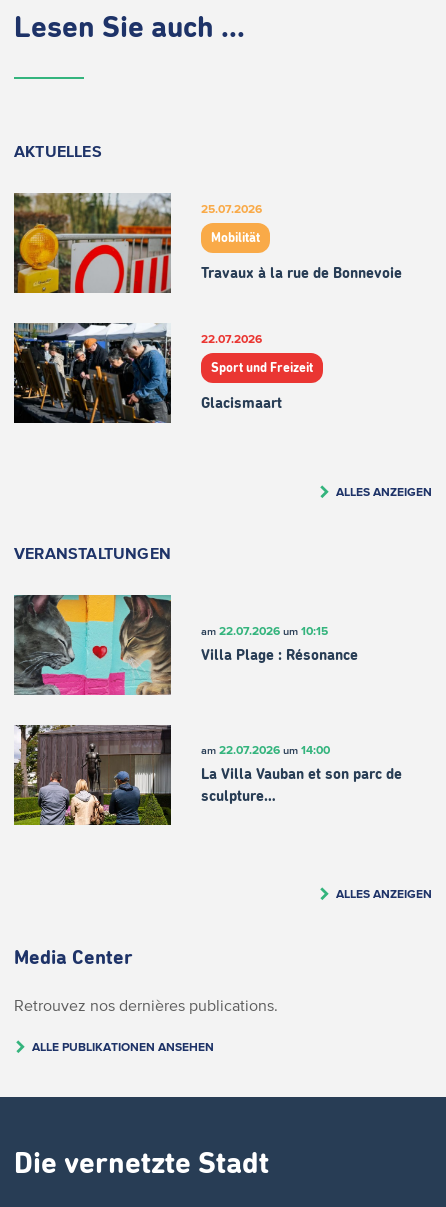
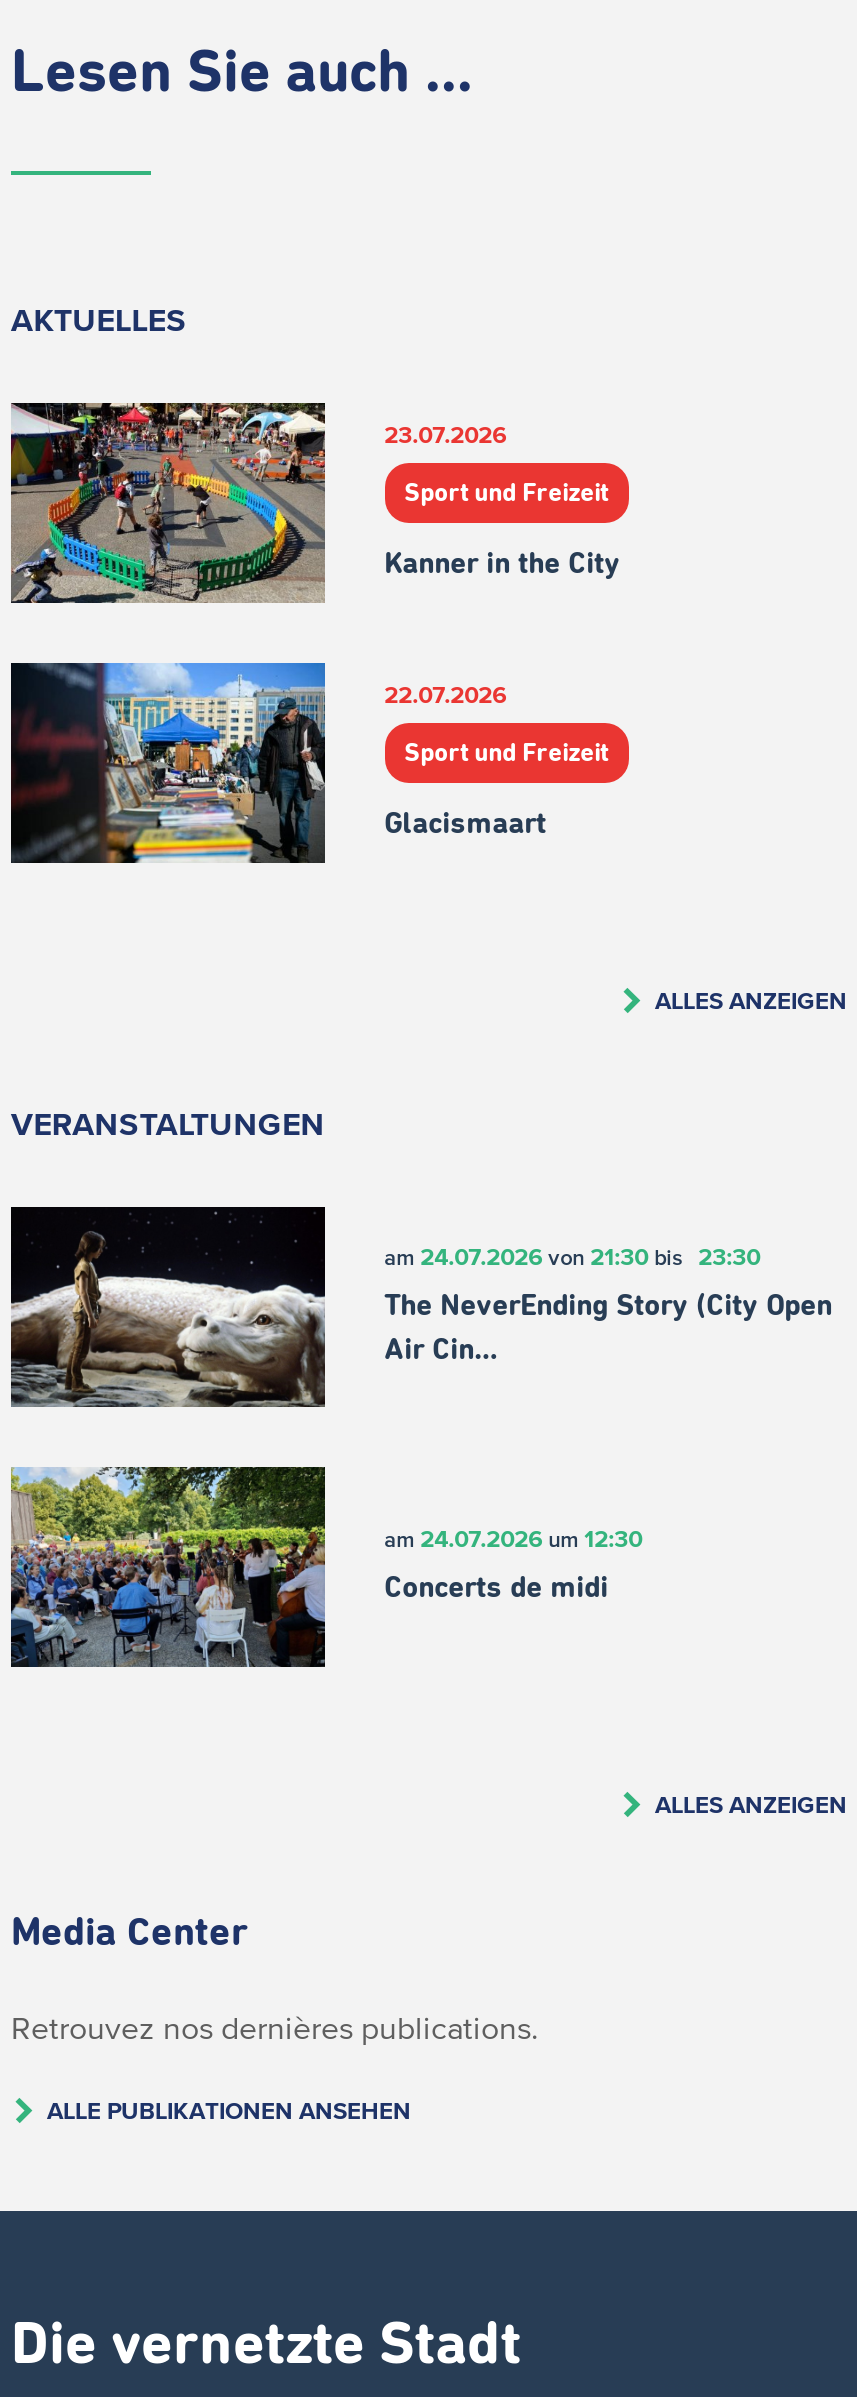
[13,192,262,294] [image] | 25.07.2026 -> [9,401,506,605] [image] | 23.07.2026
[211,232,260,245] Mobilität -> [404,481,608,507] Sport und Freizeit
[201,266,402,281] Travaux à la rue de Bonnevoie -> [384,550,620,580] Kanner in the City
[13,322,172,424] [image] -> [9,661,327,865] [image]
[13,594,328,696] [image] | am 22.07.2026 um 10:15 -> [9,1205,760,1409] [image] | am 24.07.2026 von 21:30 bis 23:30
[201,648,358,663] Villa Plage : Résonance -> [384,1292,832,1322] The NeverEnding Story (City Open
[13,724,402,826] [image] | La Villa Vauban et son parc de -> [9,1465,642,1669] [image] | am 24.07.2026 um 12:30
[201,743,330,756] am 22.07.2026 um 14:00 -> [384,1336,498,1366] Air Cin…
[201,789,276,804] sculpture… -> [384,1574,608,1604] Concerts de midi

